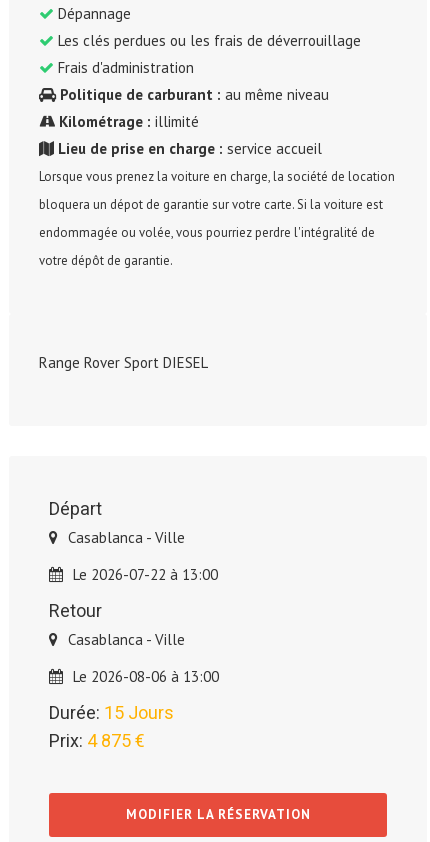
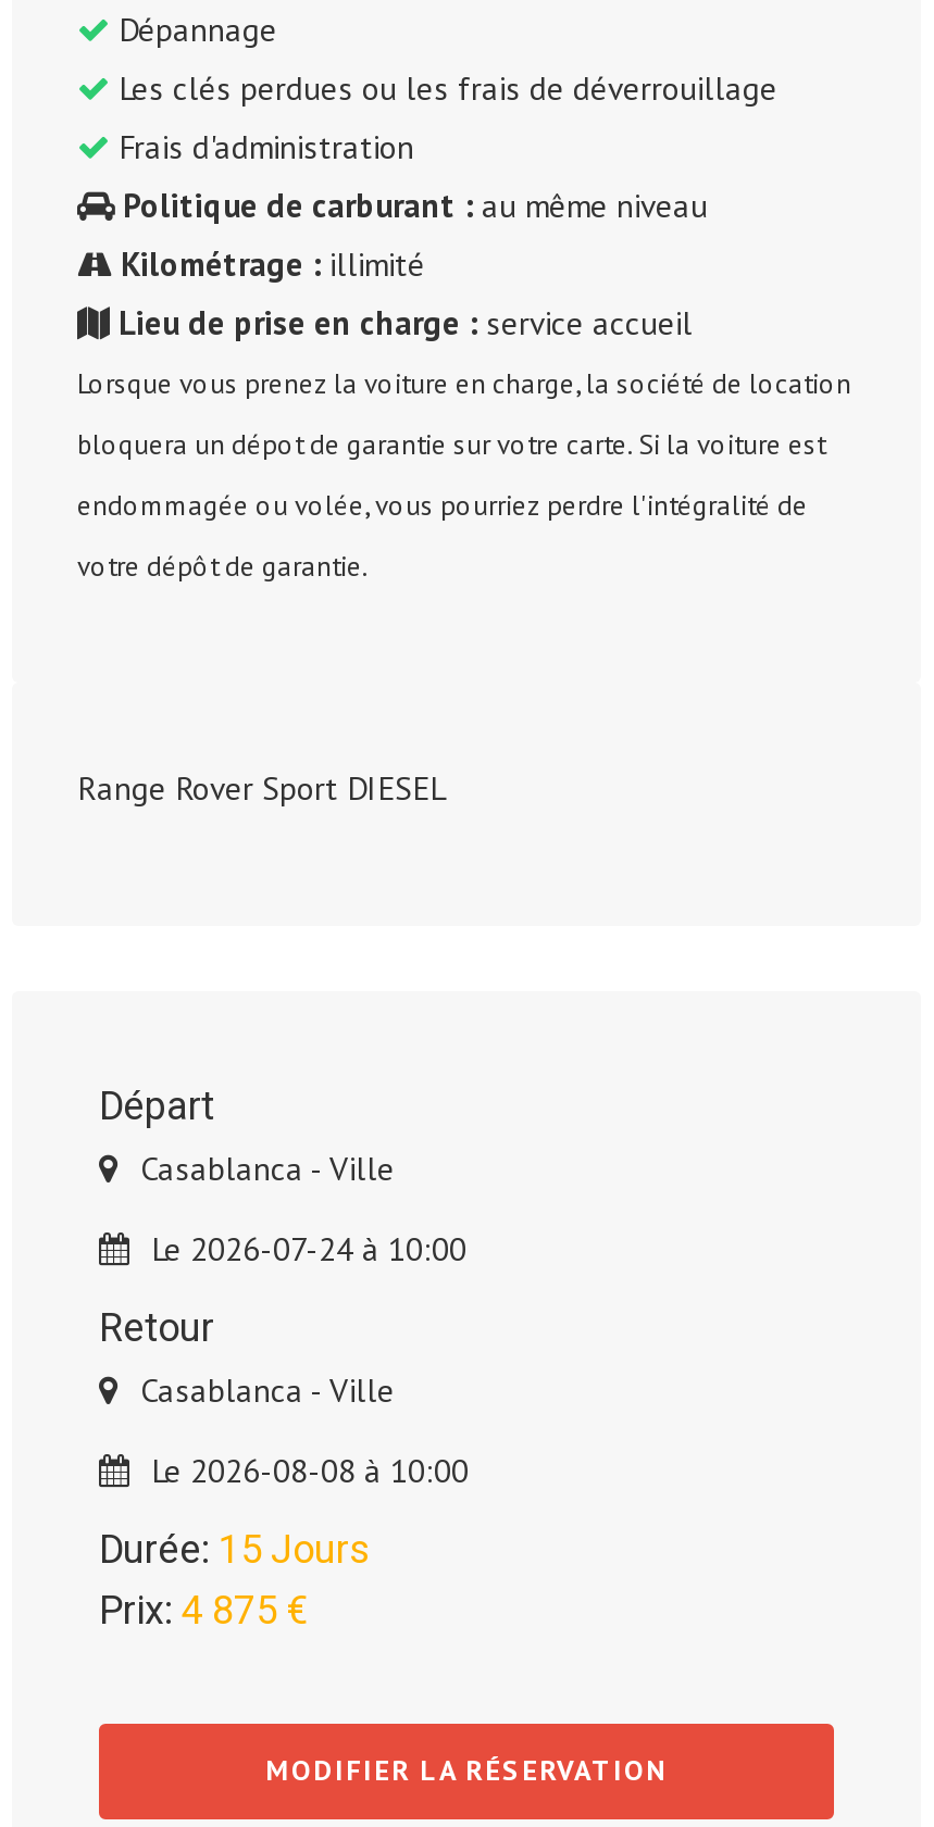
[73,565,218,584] Le 2026-07-22 à 13:00 -> [151,1228,466,1269] Le 2026-07-24 à 10:00
[73,667,219,686] Le 2026-08-06 à 13:00 -> [151,1450,469,1491] Le 2026-08-08 à 10:00

